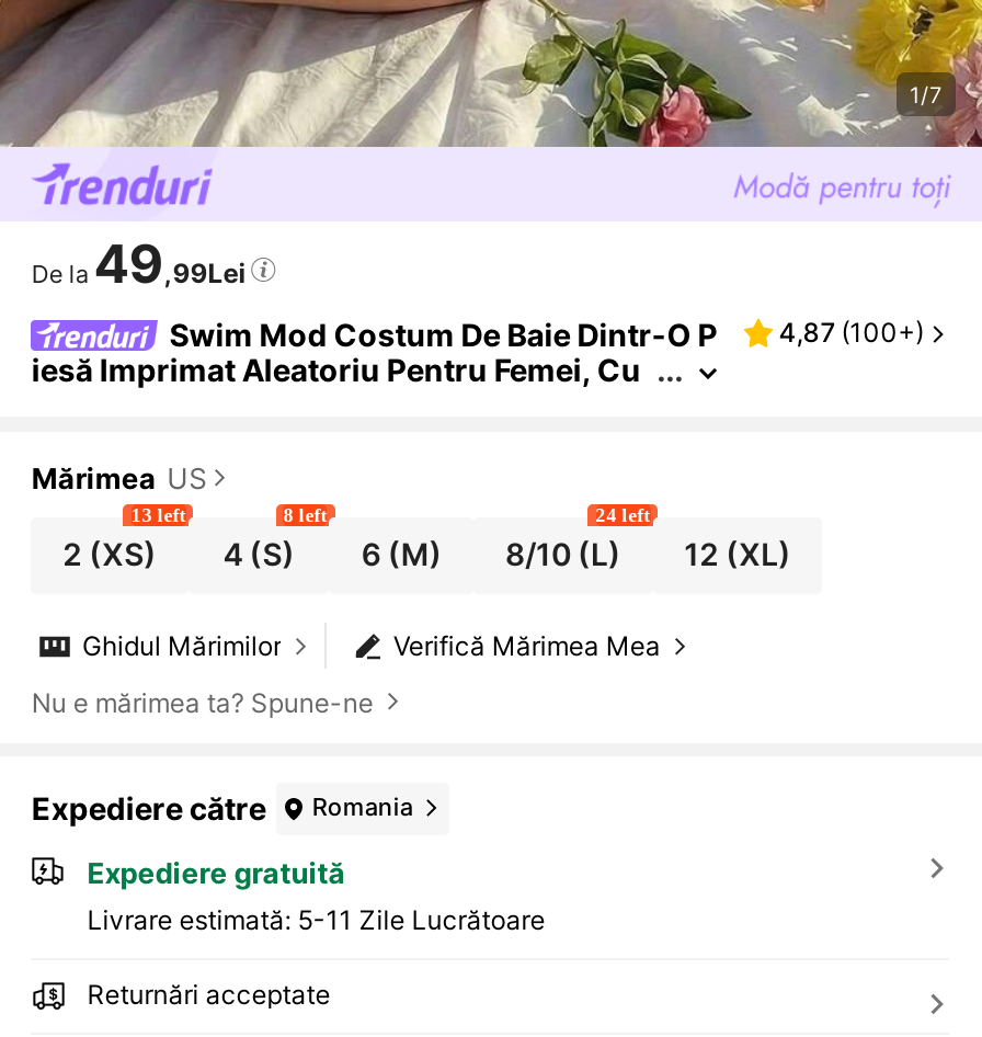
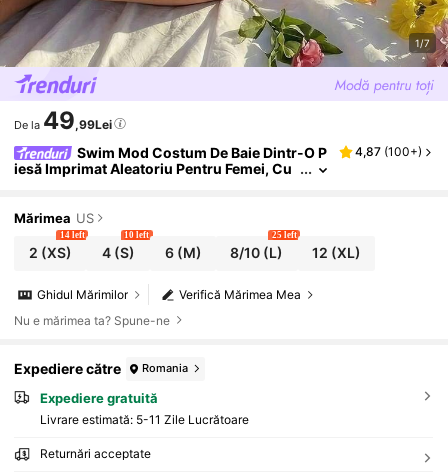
[131,504,186,526] 13 left -> [60,230,85,240] 14 left
[283,504,327,526] 8 left -> [124,230,149,240] 10 left
[595,504,650,526] 24 left -> [272,230,297,240] 25 left

